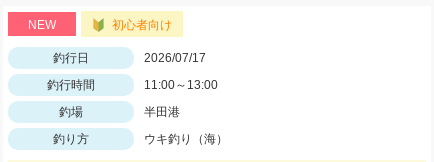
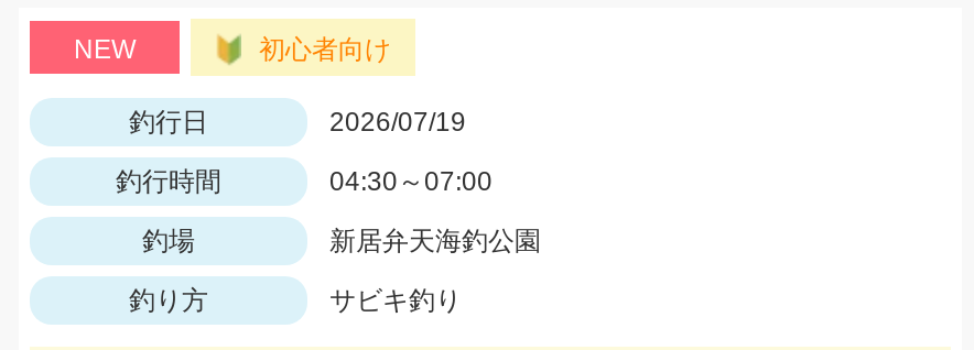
[144,51,206,65] 2026/07/17 -> [329,107,466,138] 2026/07/19
[144,78,218,92] 11:00～13:00 -> [329,166,493,197] 04:30～07:00
[144,105,180,119] 半田港 -> [329,226,541,256] 新居弁天海釣公園
[144,132,228,146] ウキ釣り（海） -> [329,285,462,316] サビキ釣り

